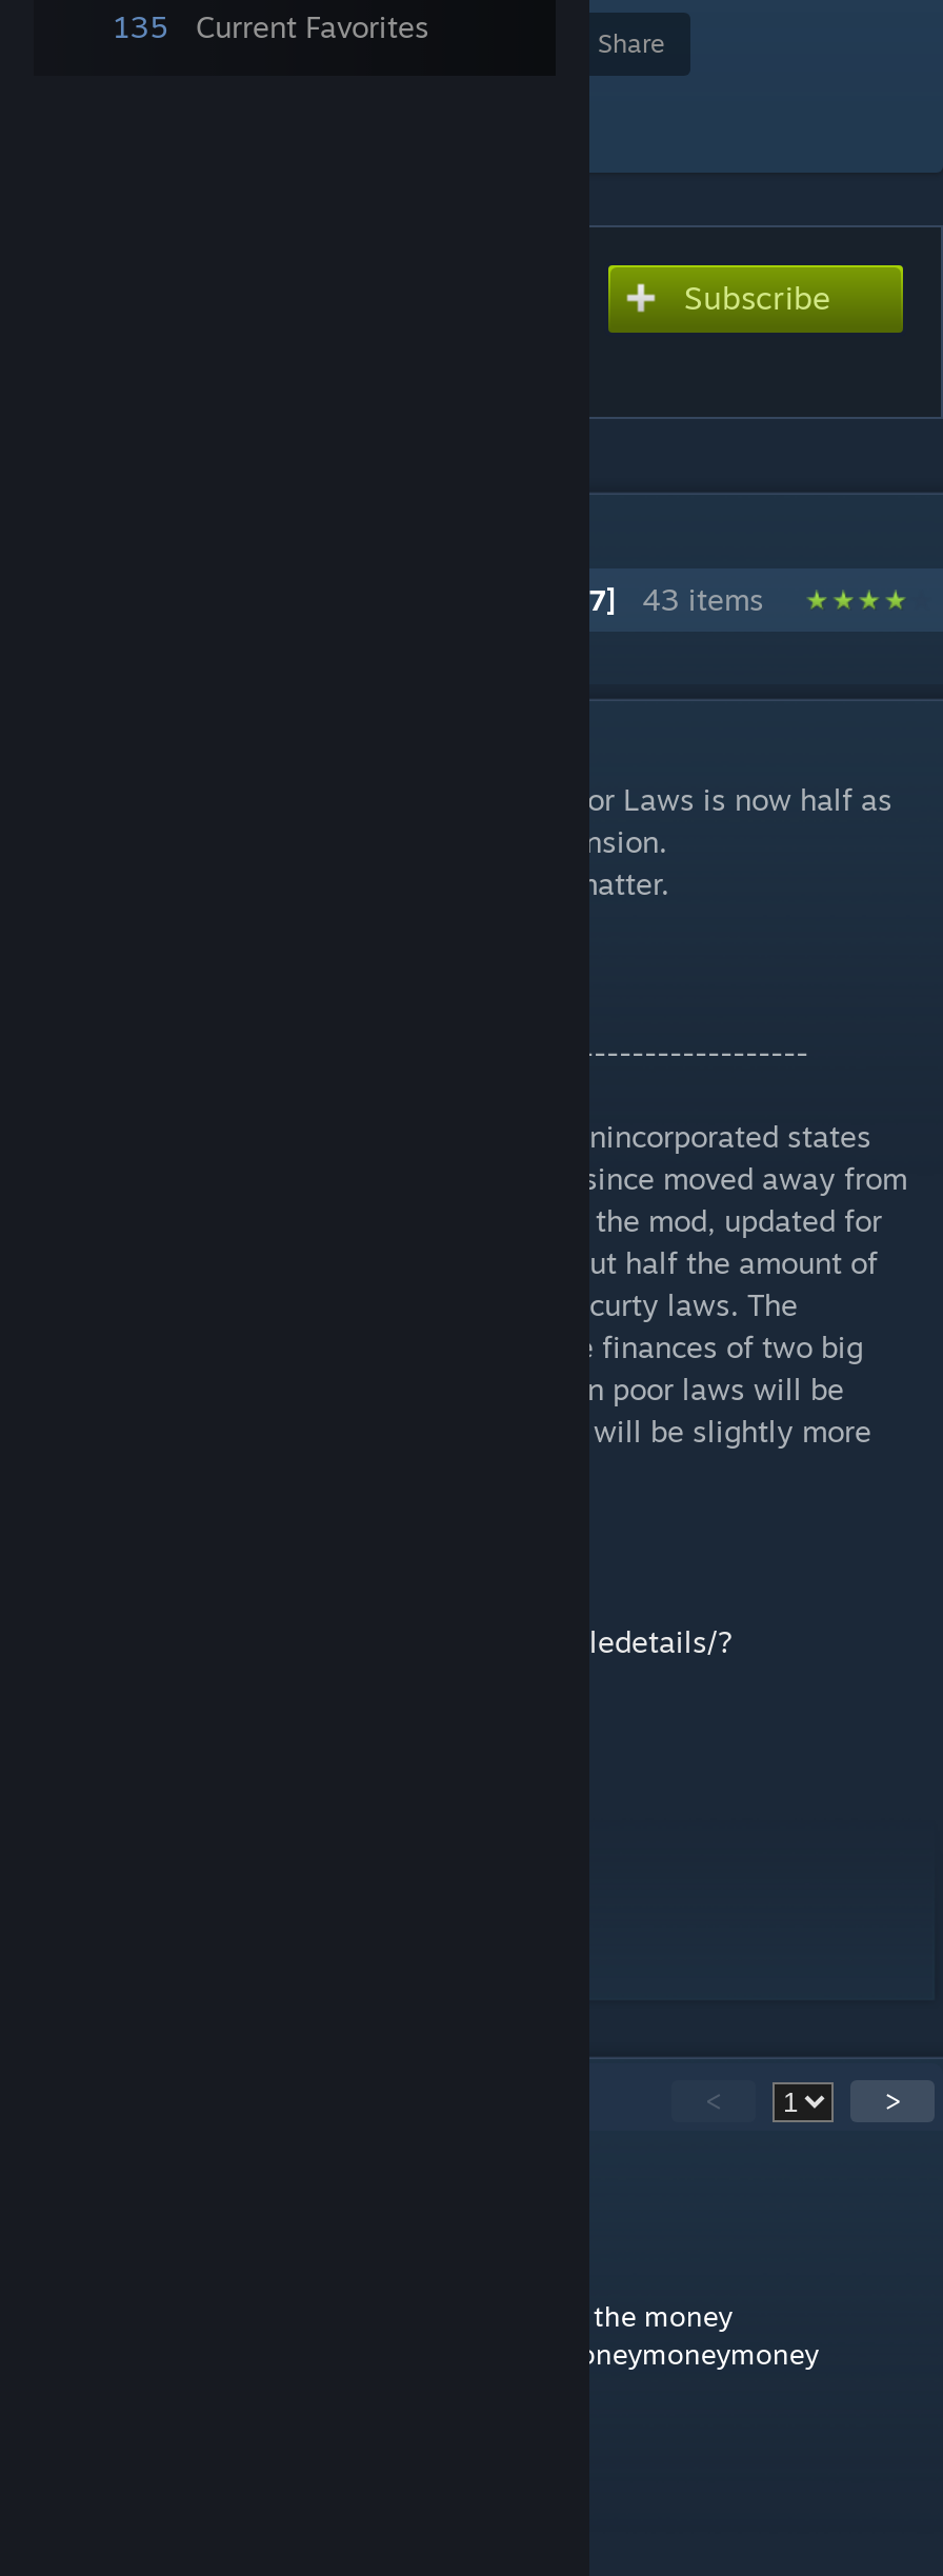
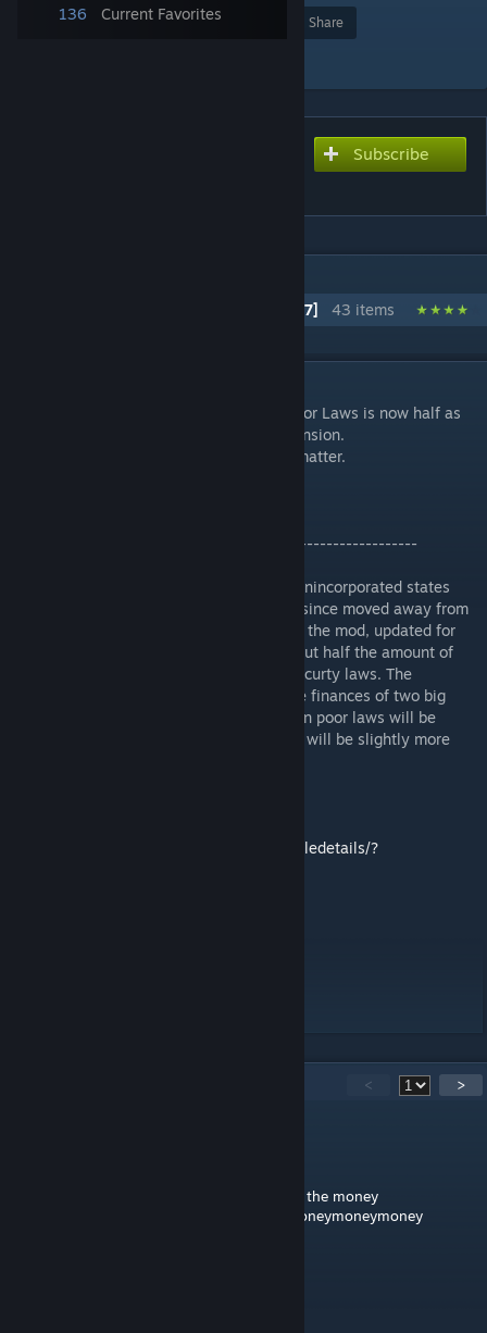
[114,8,168,44] 135 -> [59,4,87,23] 136

